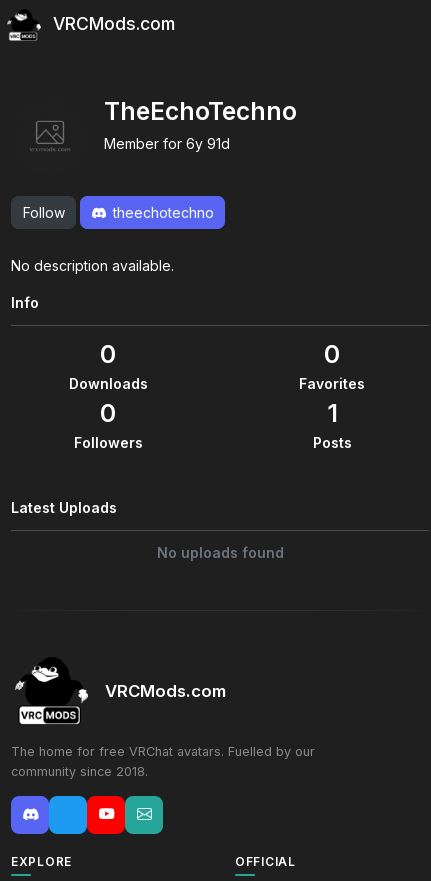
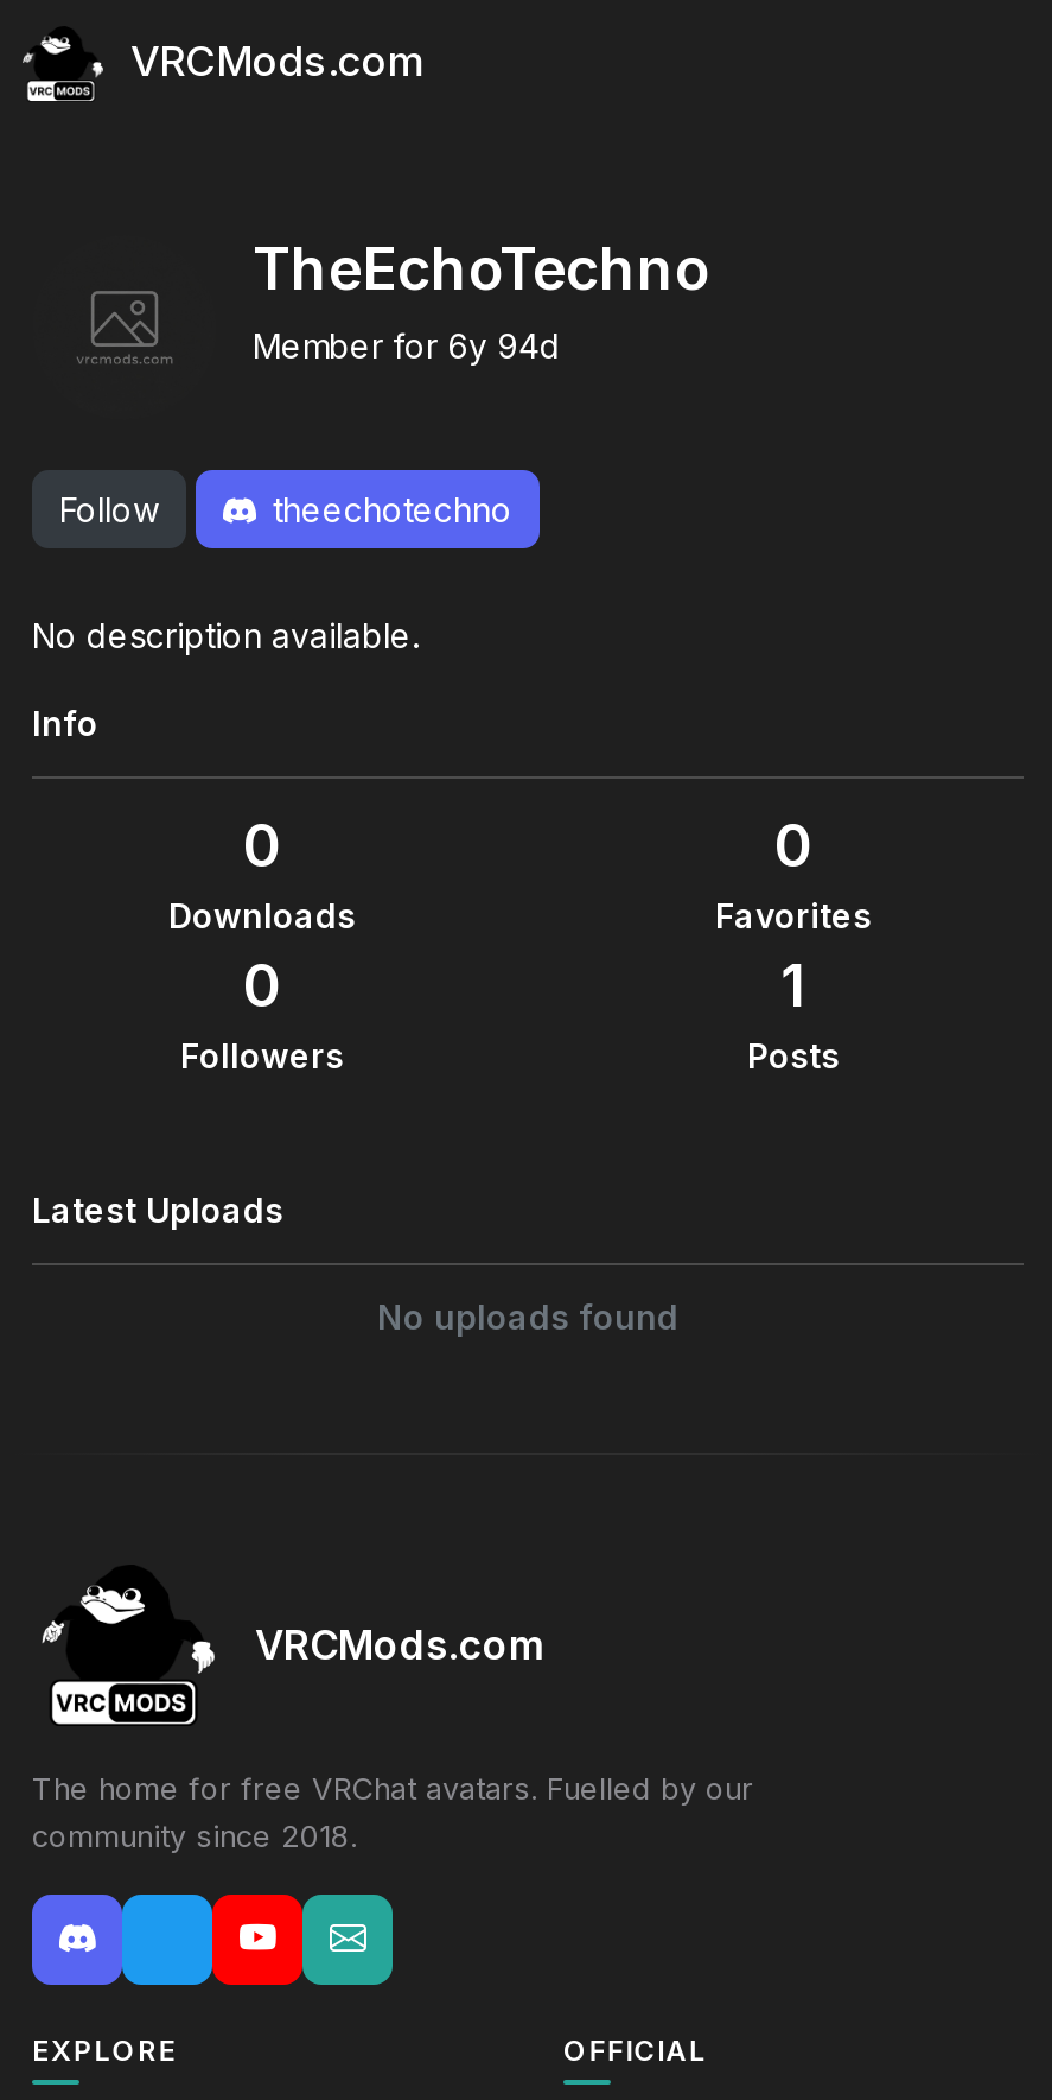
[104,135,230,152] Member for 6y 91d -> [253,325,561,365] Member for 6y 94d

